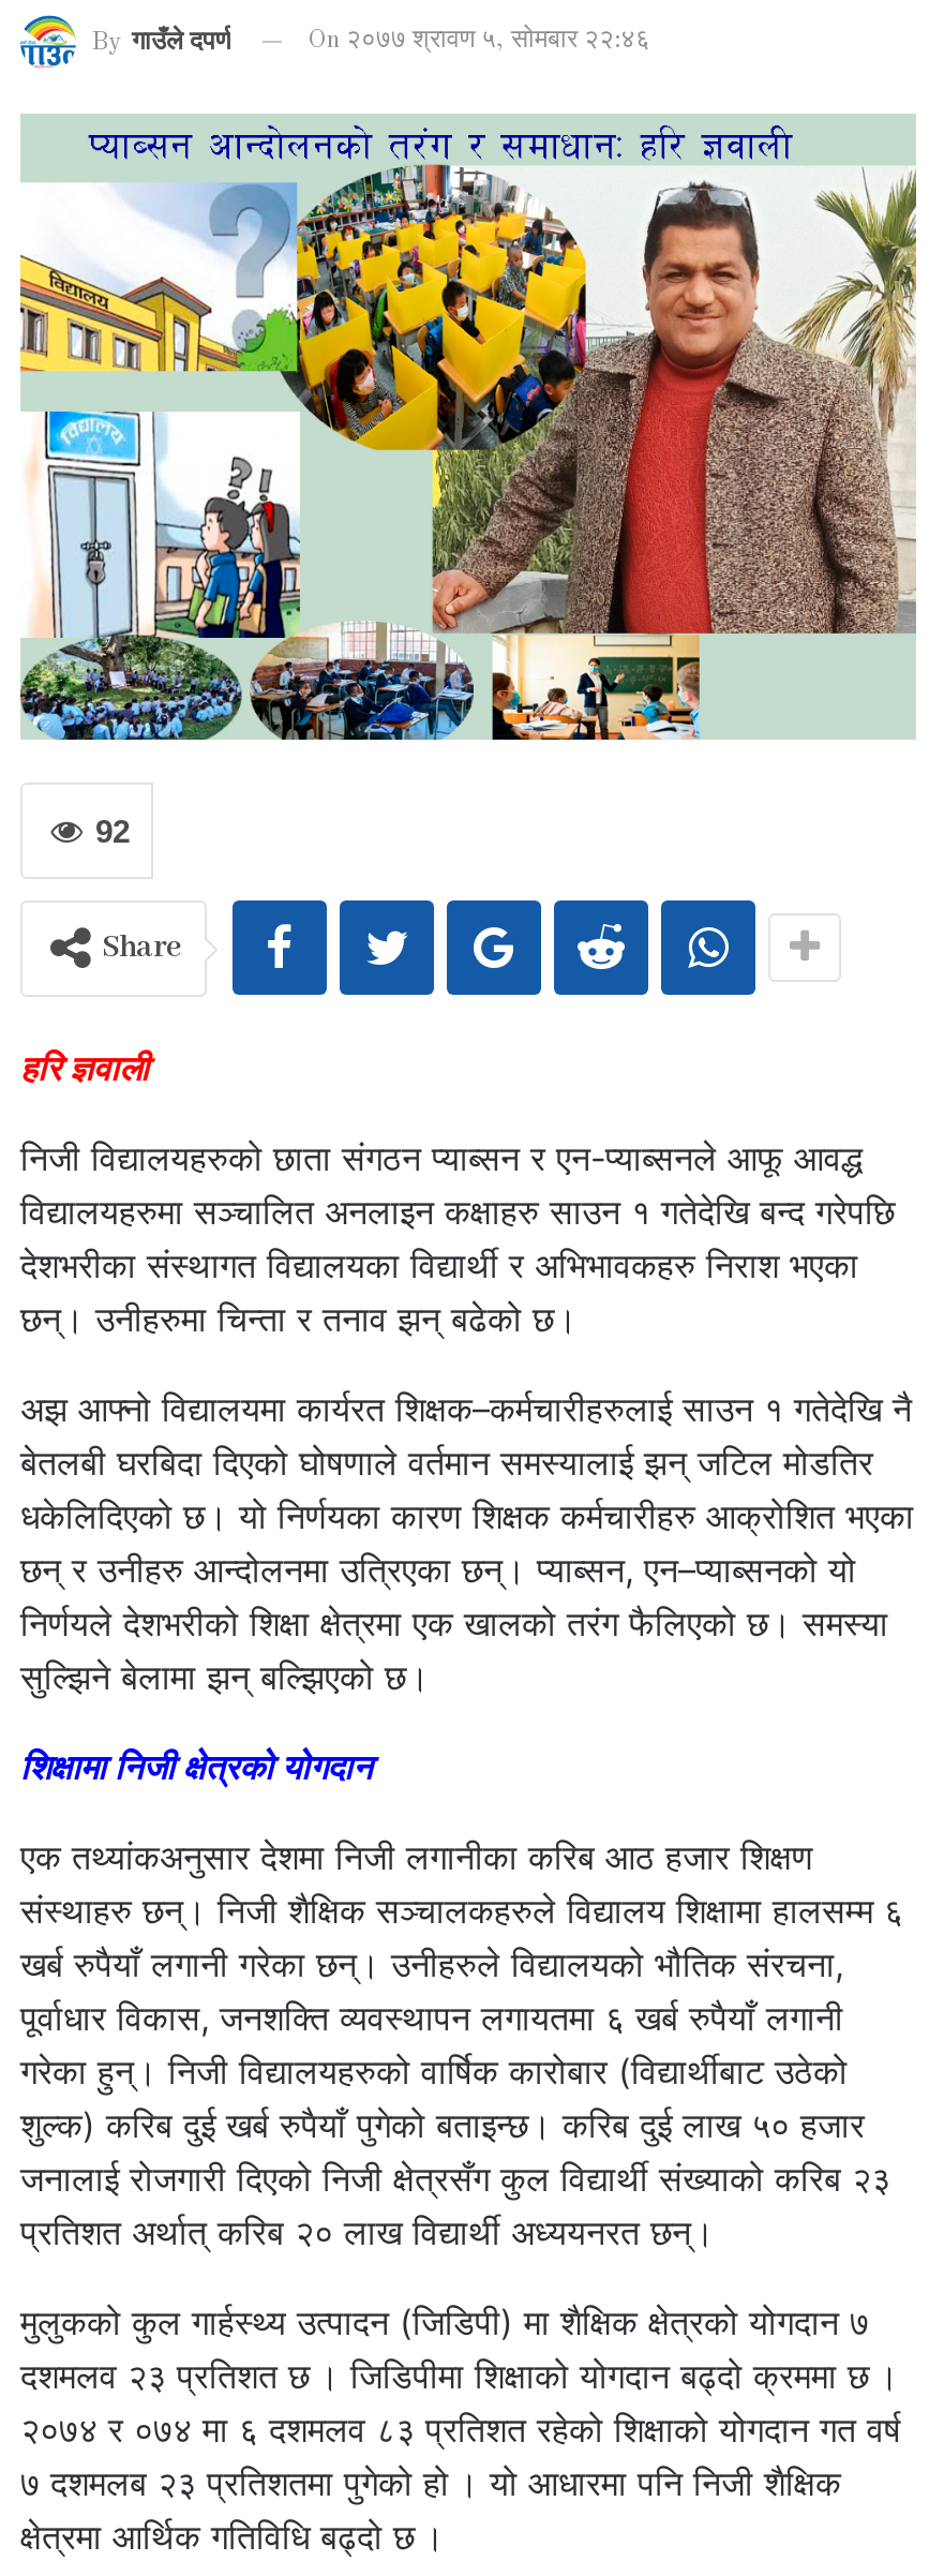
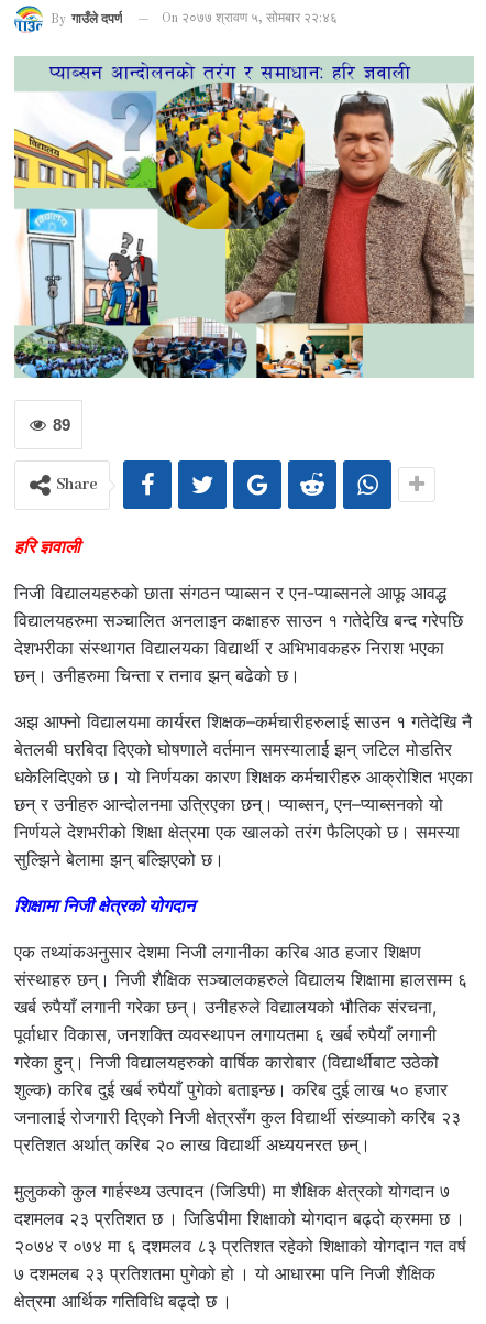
[95,813,130,849] 92 -> [53,415,70,434] 89

